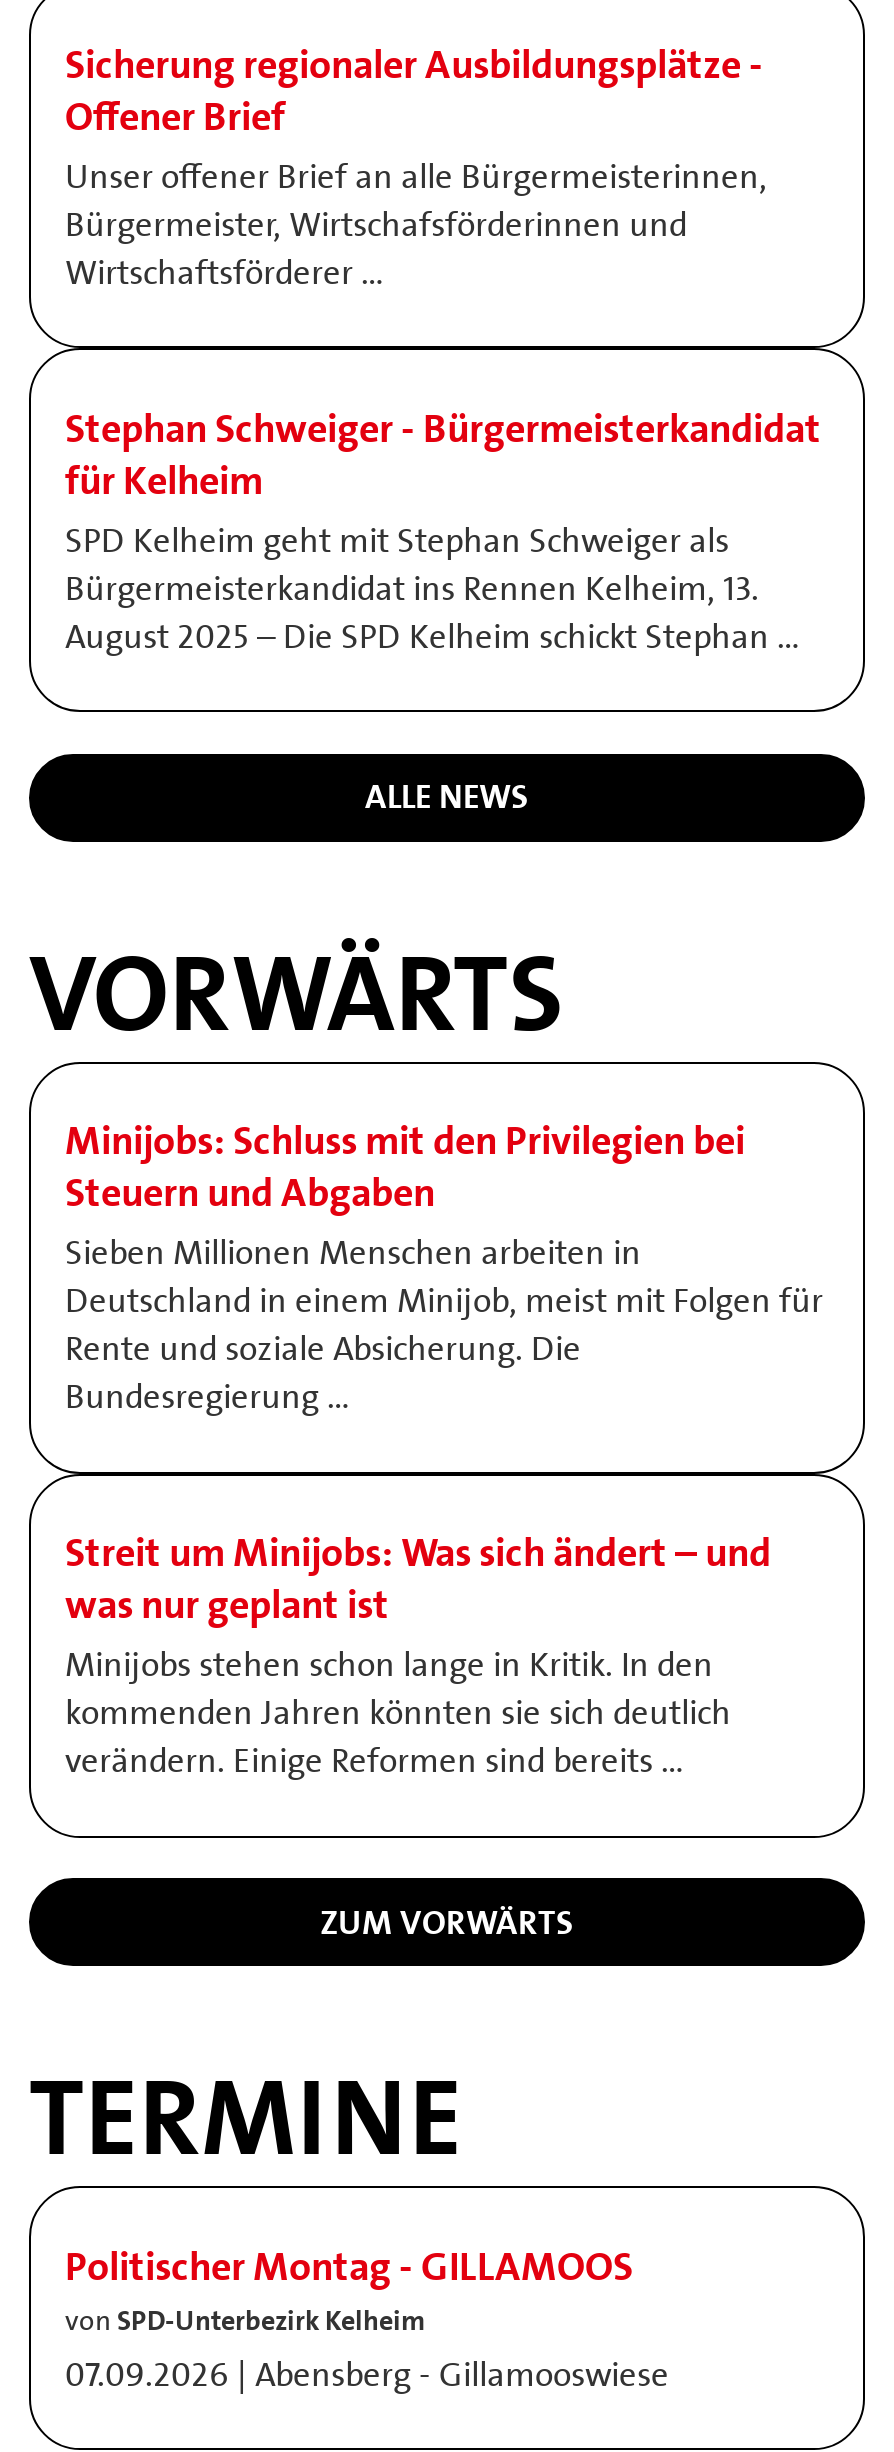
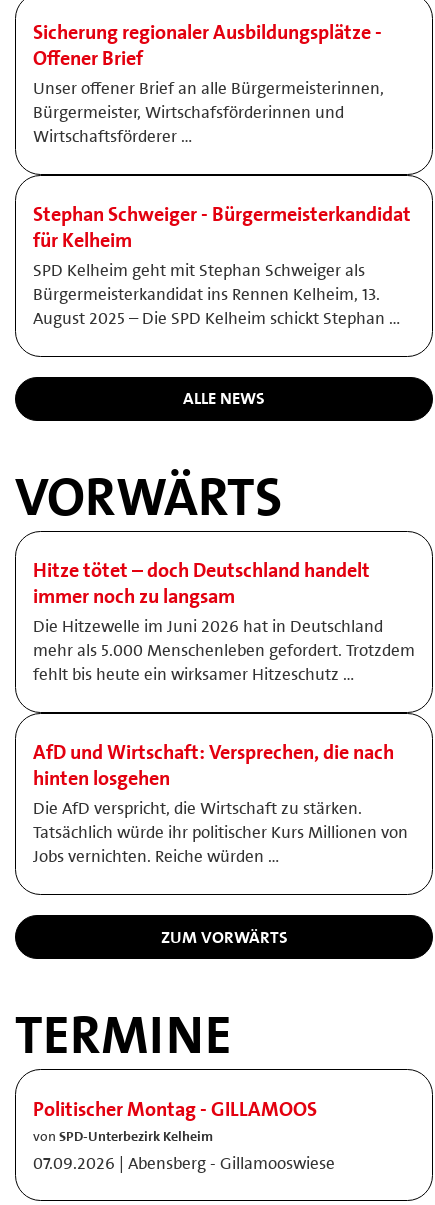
[65,1115,823,1419] Minijobs: Schluss mit den Privilegien bei | Steuern und Abgaben | Sieben Millionen Menschen arbeiten in | Deutschland in einem Minijob, meist mit Folgen für | Rente und soziale Absicherung. Die | Bundesregierung … -> [33,557,415,685] Hitze tötet – doch Deutschland handelt | immer noch zu langsam | Die Hitzewelle im Juni 2026 hat in Deutschland | mehr als 5.000 Menschenleben gefordert. Trotzdem | fehlt bis heute ein wirksamer Hitzeschutz …
[65,1527,771,1783] Streit um Minijobs: Was sich ändert – und | was nur geplant ist | Minijobs stehen schon lange in Kritik. In den | kommenden Jahren könnten sie sich deutlich | verändern. Einige Reformen sind bereits … -> [33,739,408,867] AfD und Wirtschaft: Versprechen, die nach | hinten losgehen | Die AfD verspricht, die Wirtschaft zu stärken. | Tatsächlich würde ihr politischer Kurs Millionen von | Jobs vernichten. Reiche würden …

